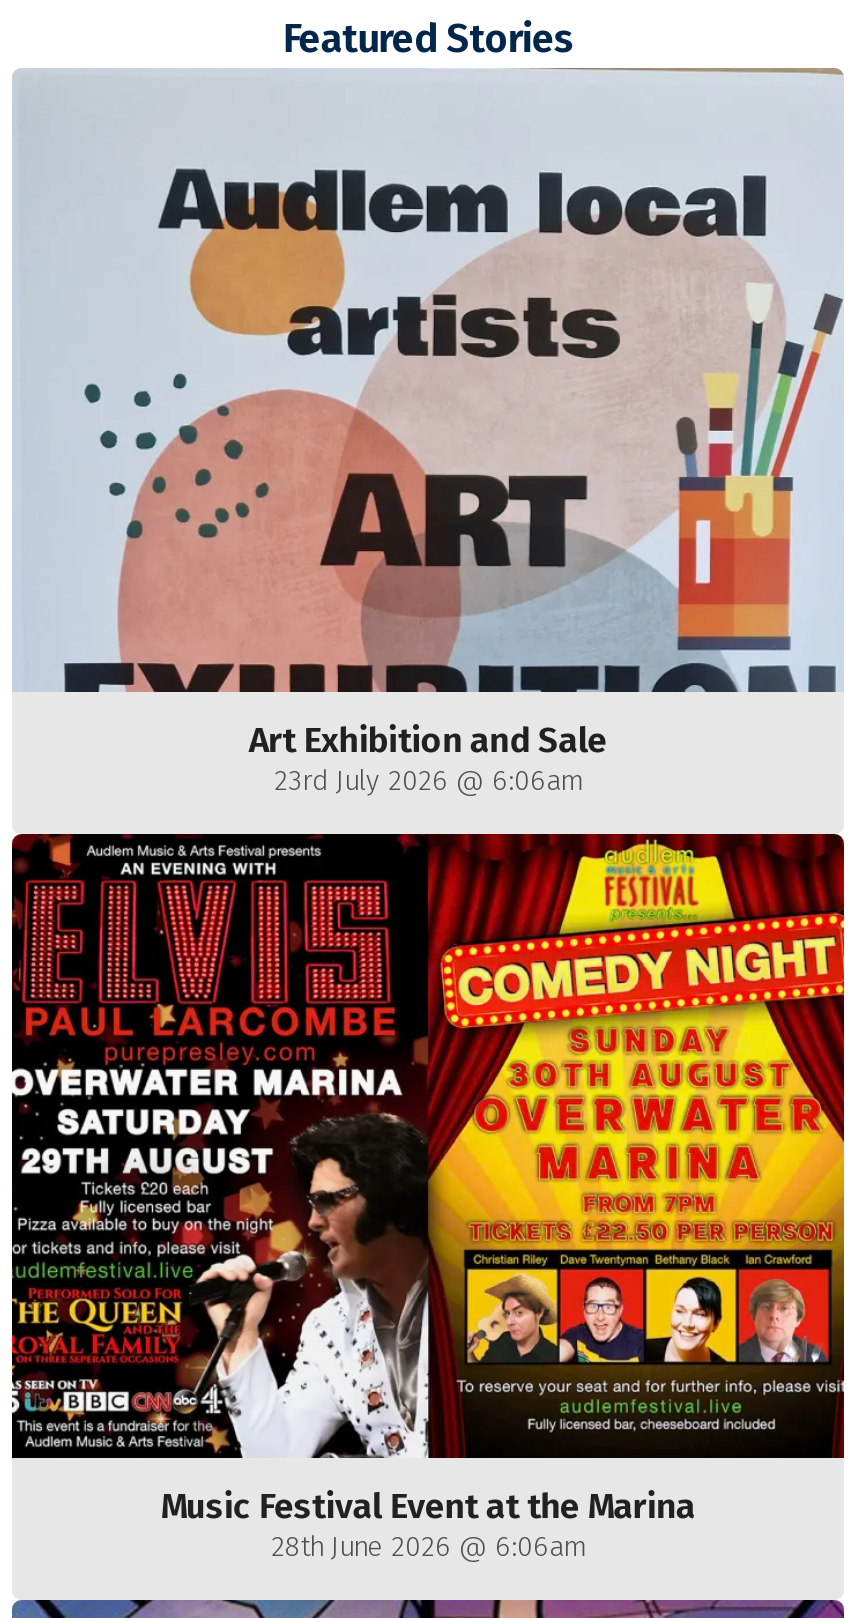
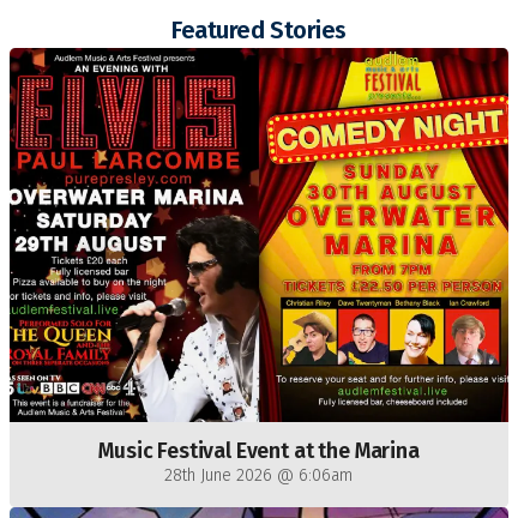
[12,68,844,798] [image] | Art Exhibition and Sale | 23rd July 2026 @ 6:06am -> none

